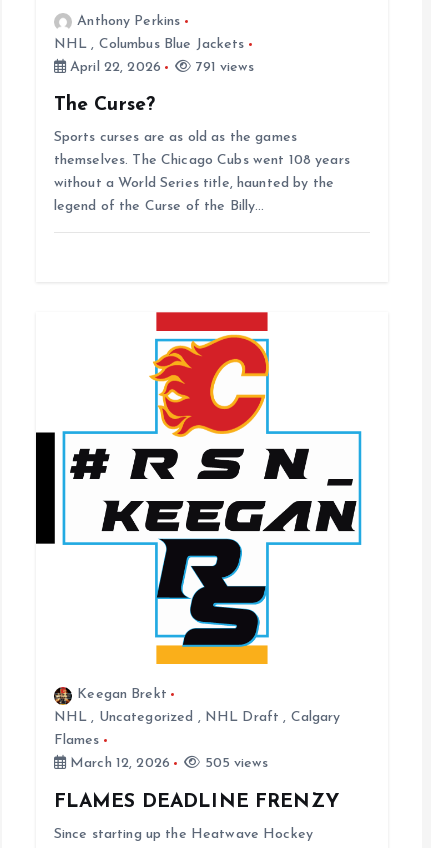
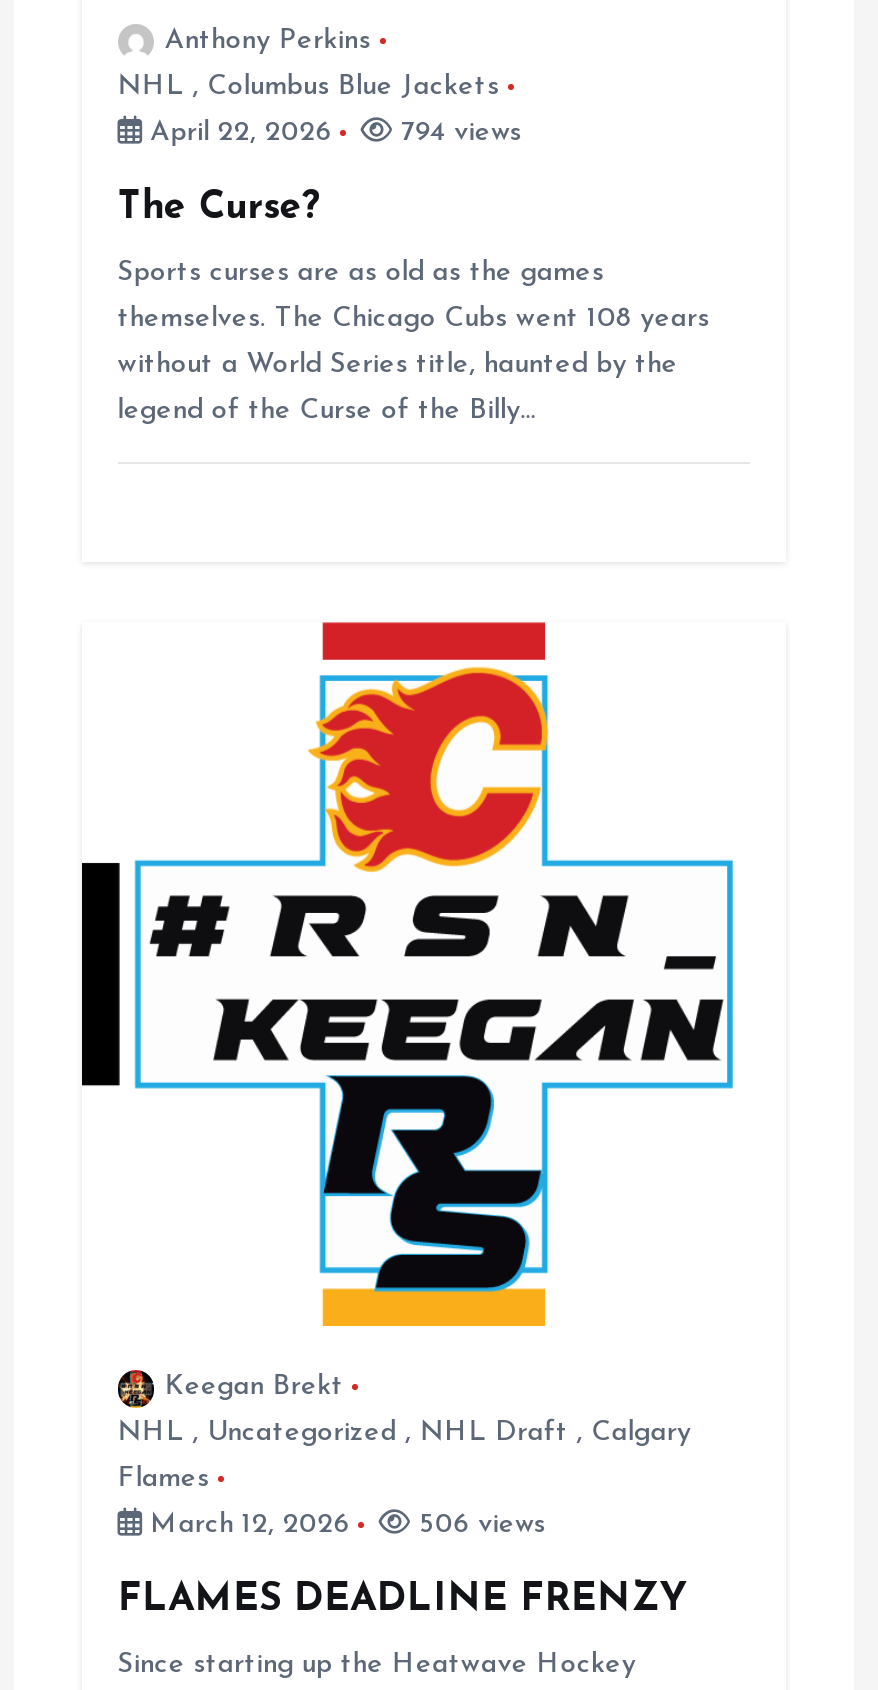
[191,60,254,75] 791 views -> [393,118,522,148] 794 views
[200,756,268,771] 505 views -> [411,1511,546,1541] 506 views

